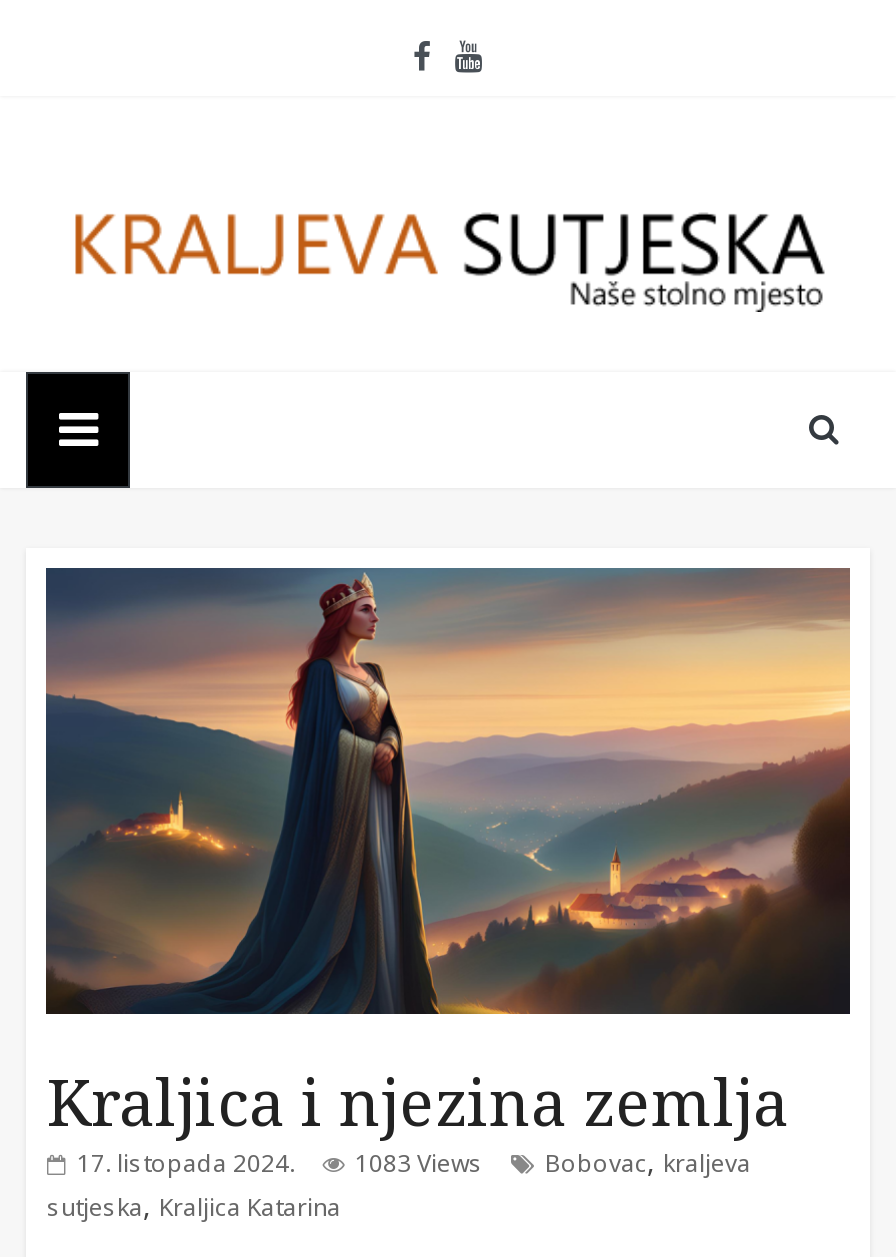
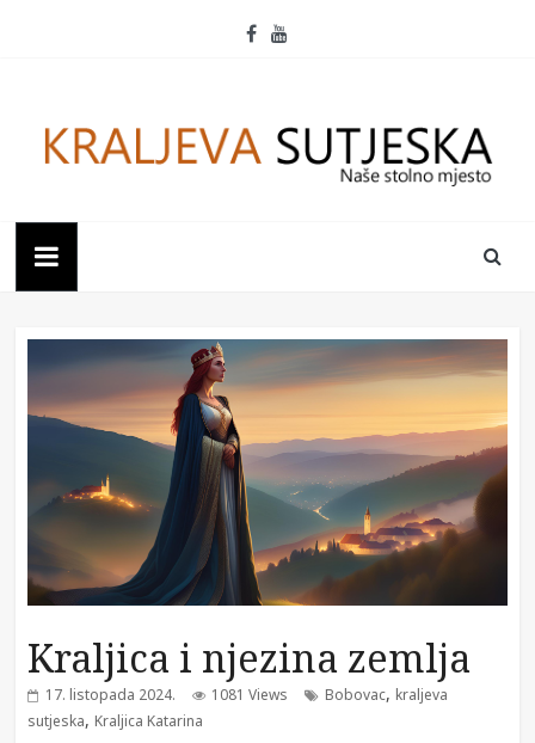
[77,1141,751,1179] 17. listopada 2024. 1083 Views Bobovac, kraljeva -> [46,682,448,704] 17. listopada 2024. 1081 Views Bobovac, kraljeva

